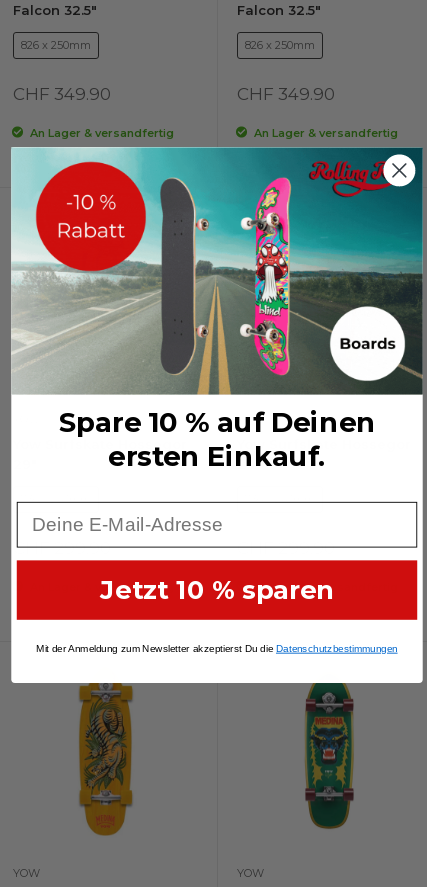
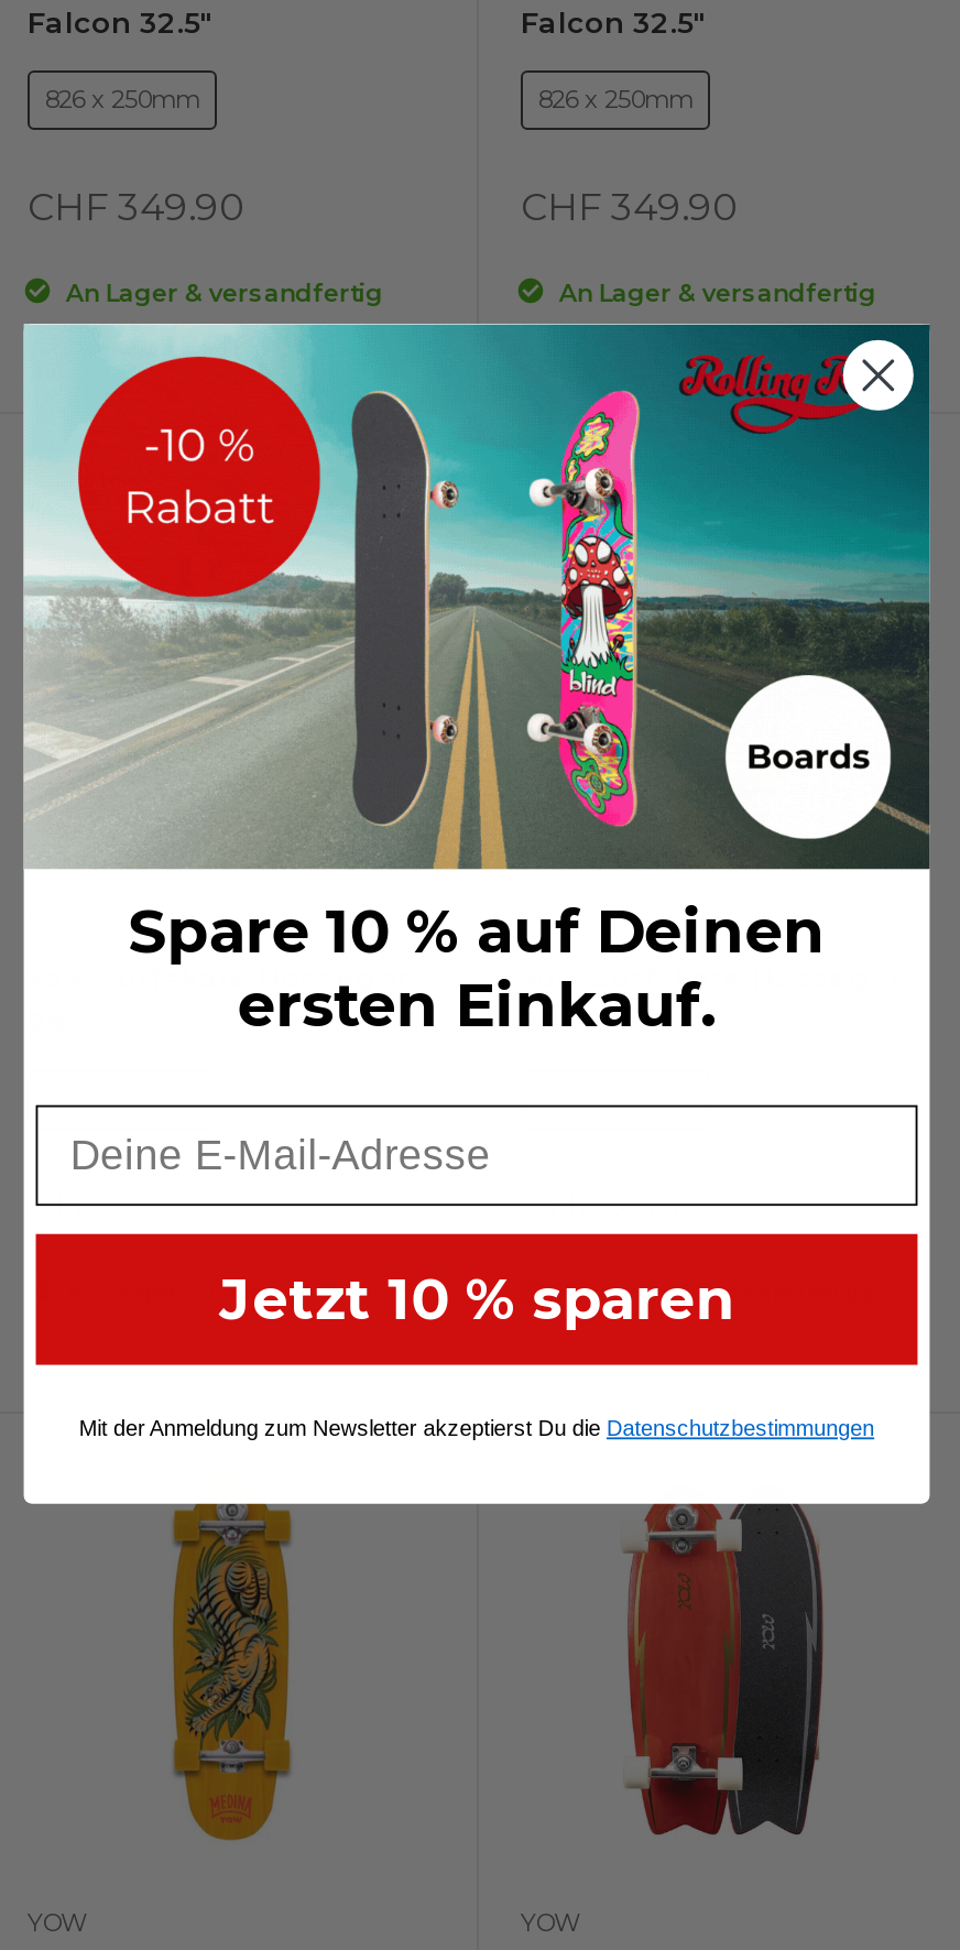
[286,683,374,832] [image] -> [626,1502,825,1837] [image]

